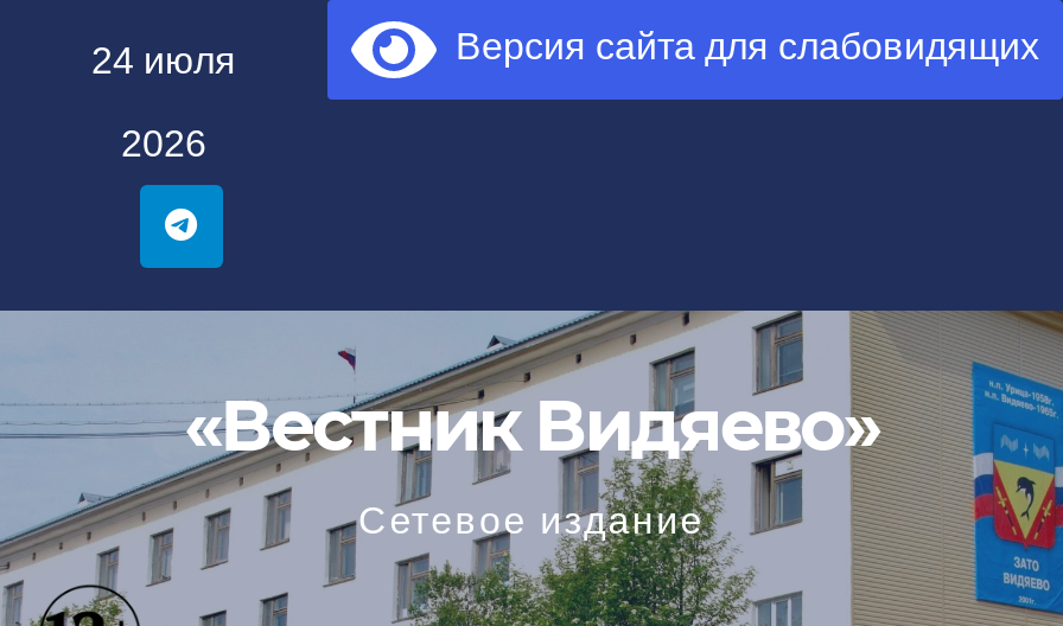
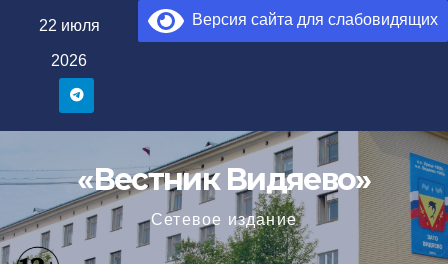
[91,40,236,81] 24 июля -> [38,17,99,34] 22 июля

